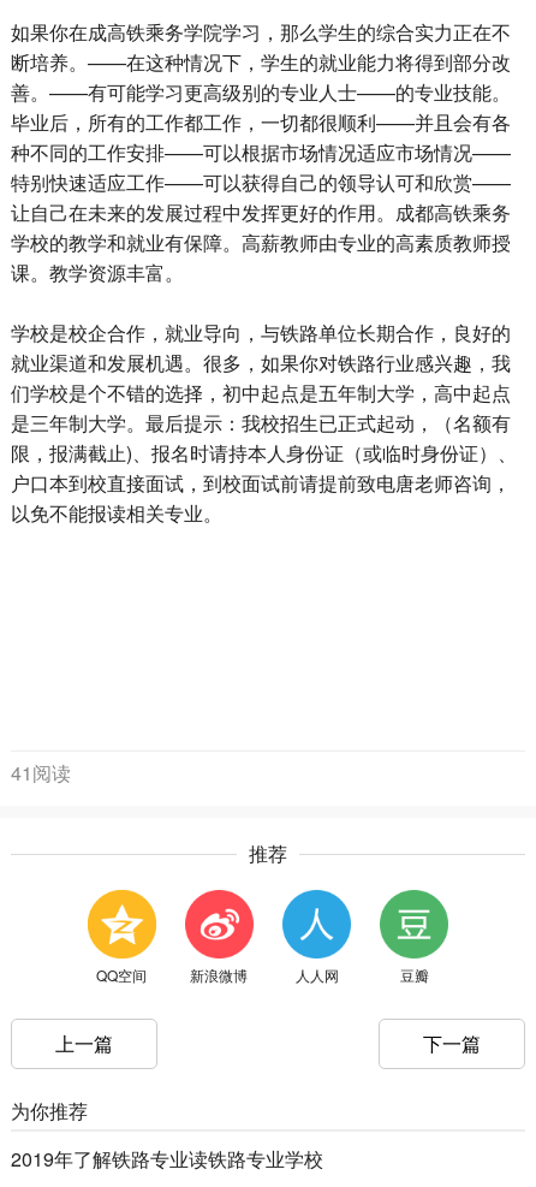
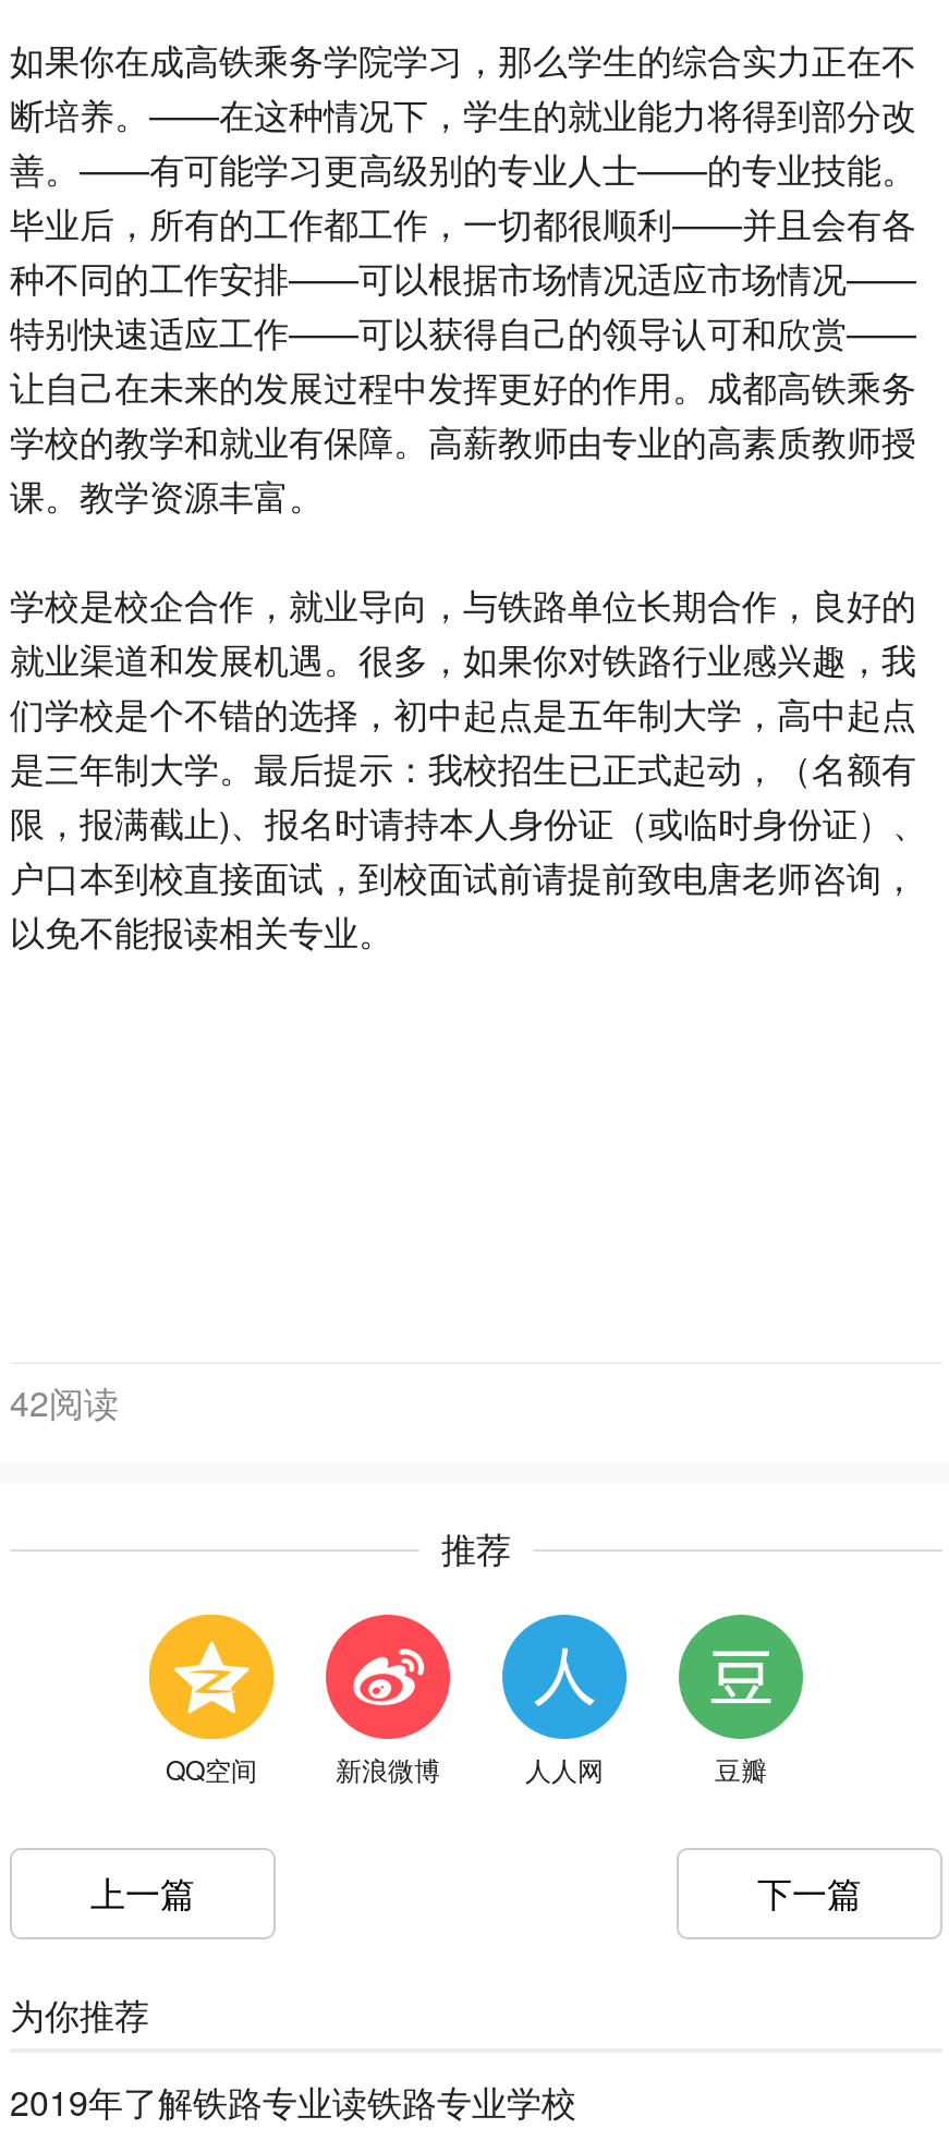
[11,759,71,787] 41阅读 -> [10,1377,119,1427] 42阅读

